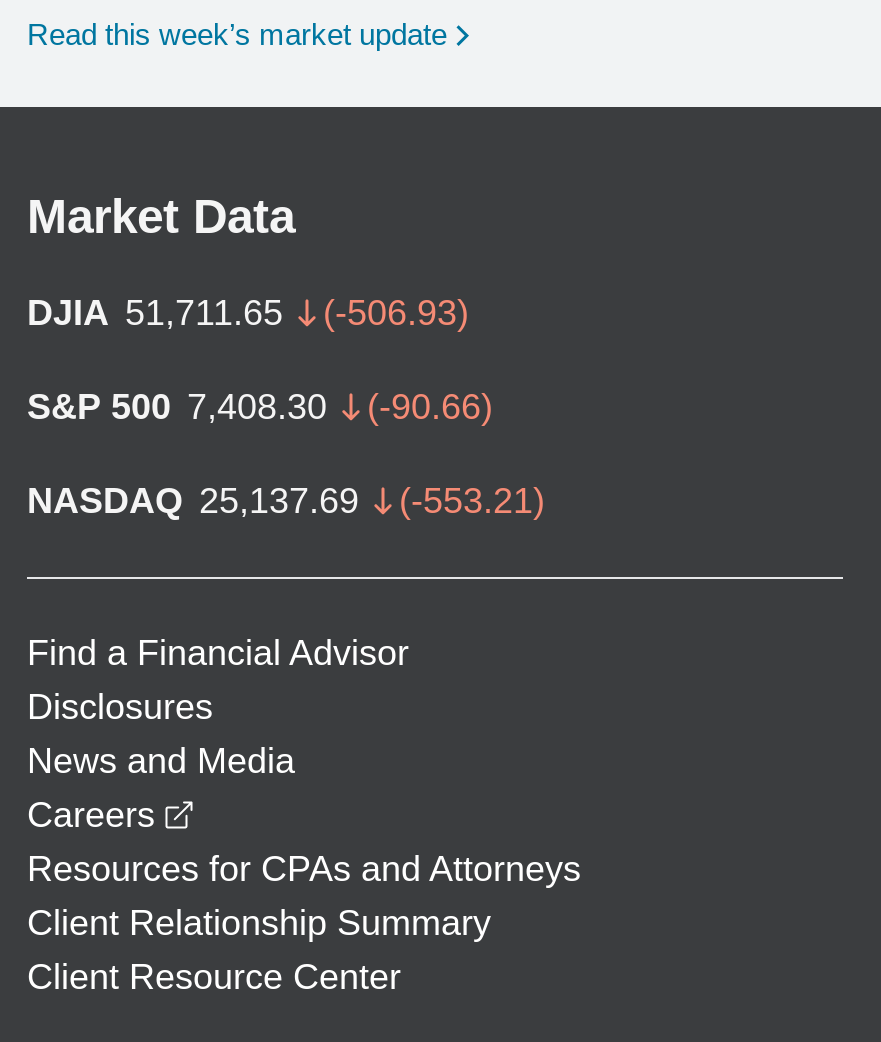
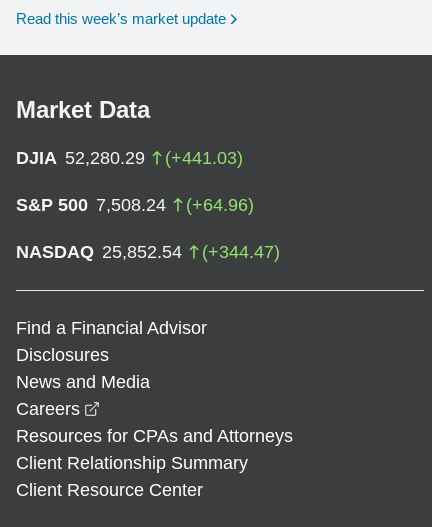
[27,293,469,333] DJIA 51,711.65 | (-506.93) -> [16,148,243,168] DJIA 52,280.29 | (+441.03)
[27,387,493,427] S&P 500 7,408.30 | (-90.66) -> [16,195,254,215] S&P 500 7,508.24 | (+64.96)
[27,481,545,521] NASDAQ 25,137.69 | (-553.21) -> [16,242,280,262] NASDAQ 25,852.54 | (+344.47)

